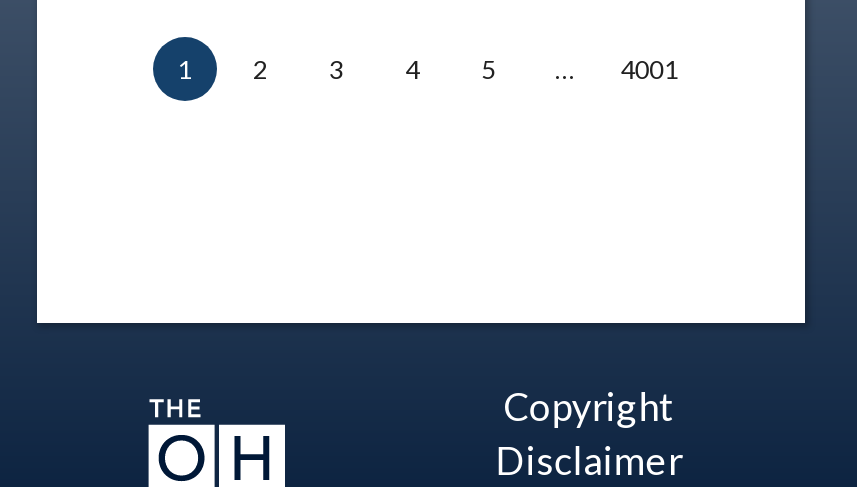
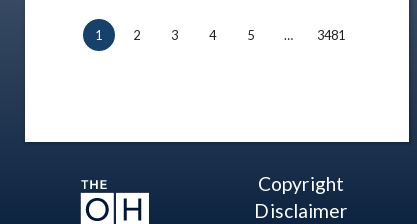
[620,53,678,85] 4001 -> [317,27,345,43] 3481

